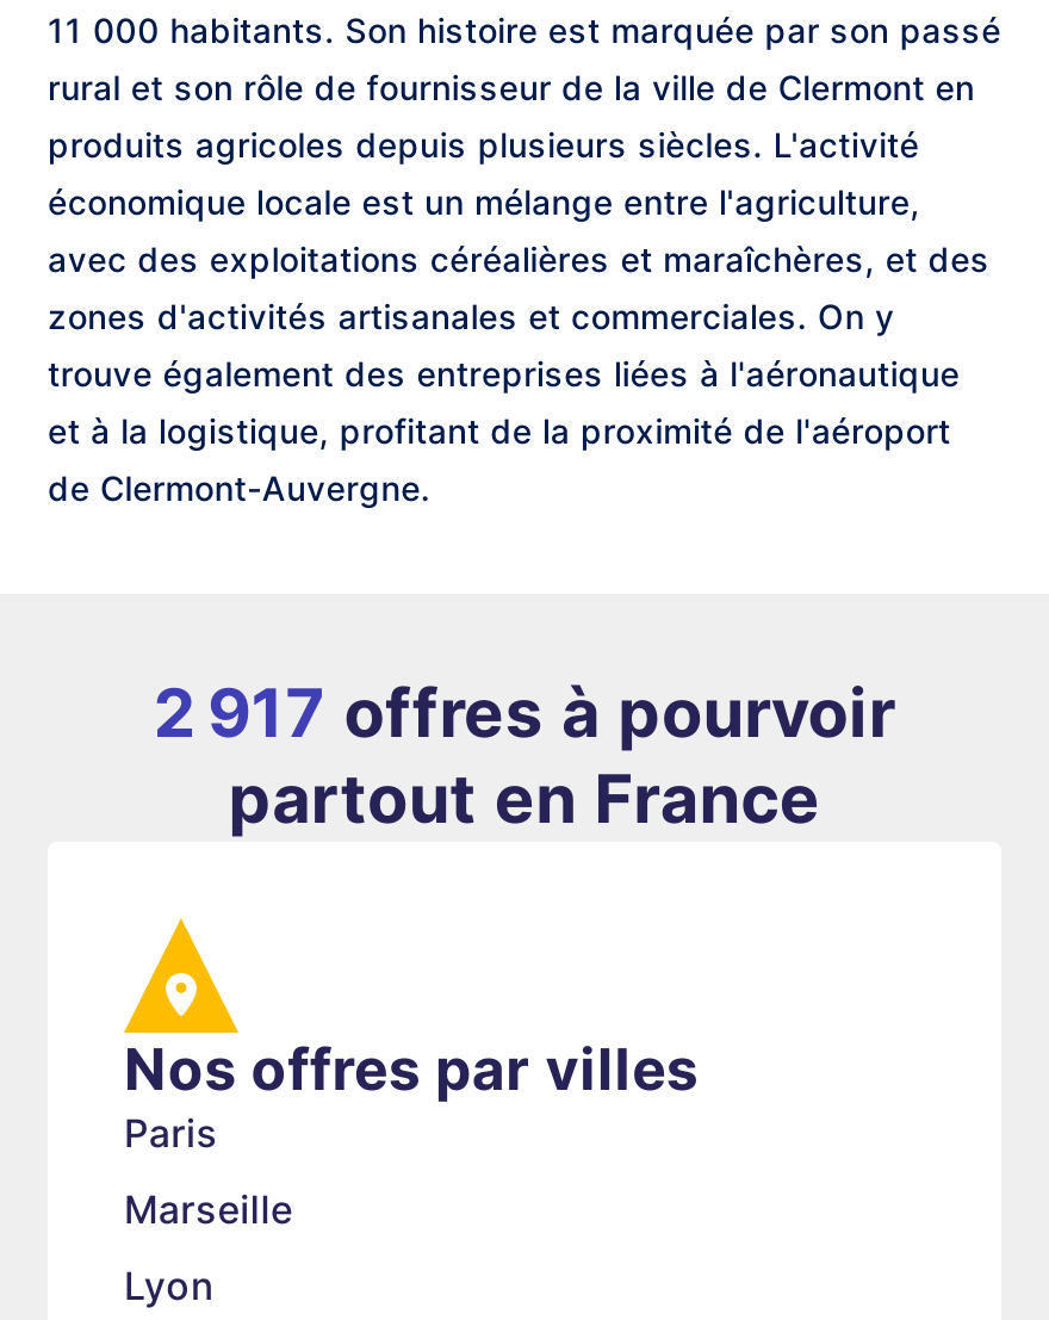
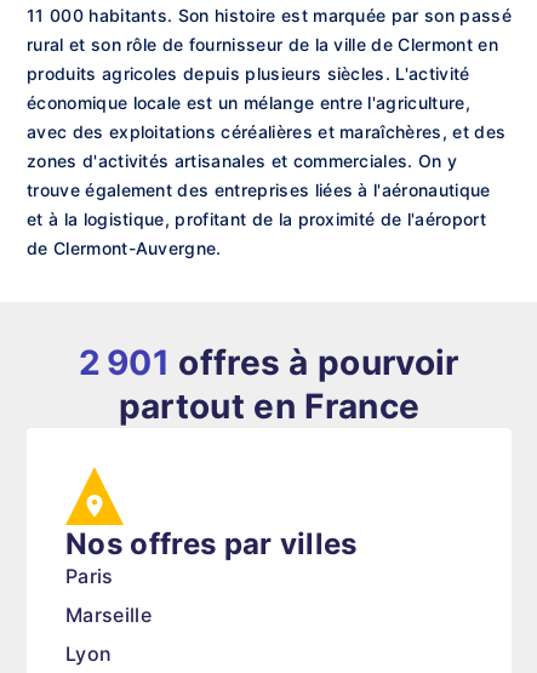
[153,673,896,754] 2 917 offres à pourvoir -> [79,342,459,383] 2 901 offres à pourvoir

